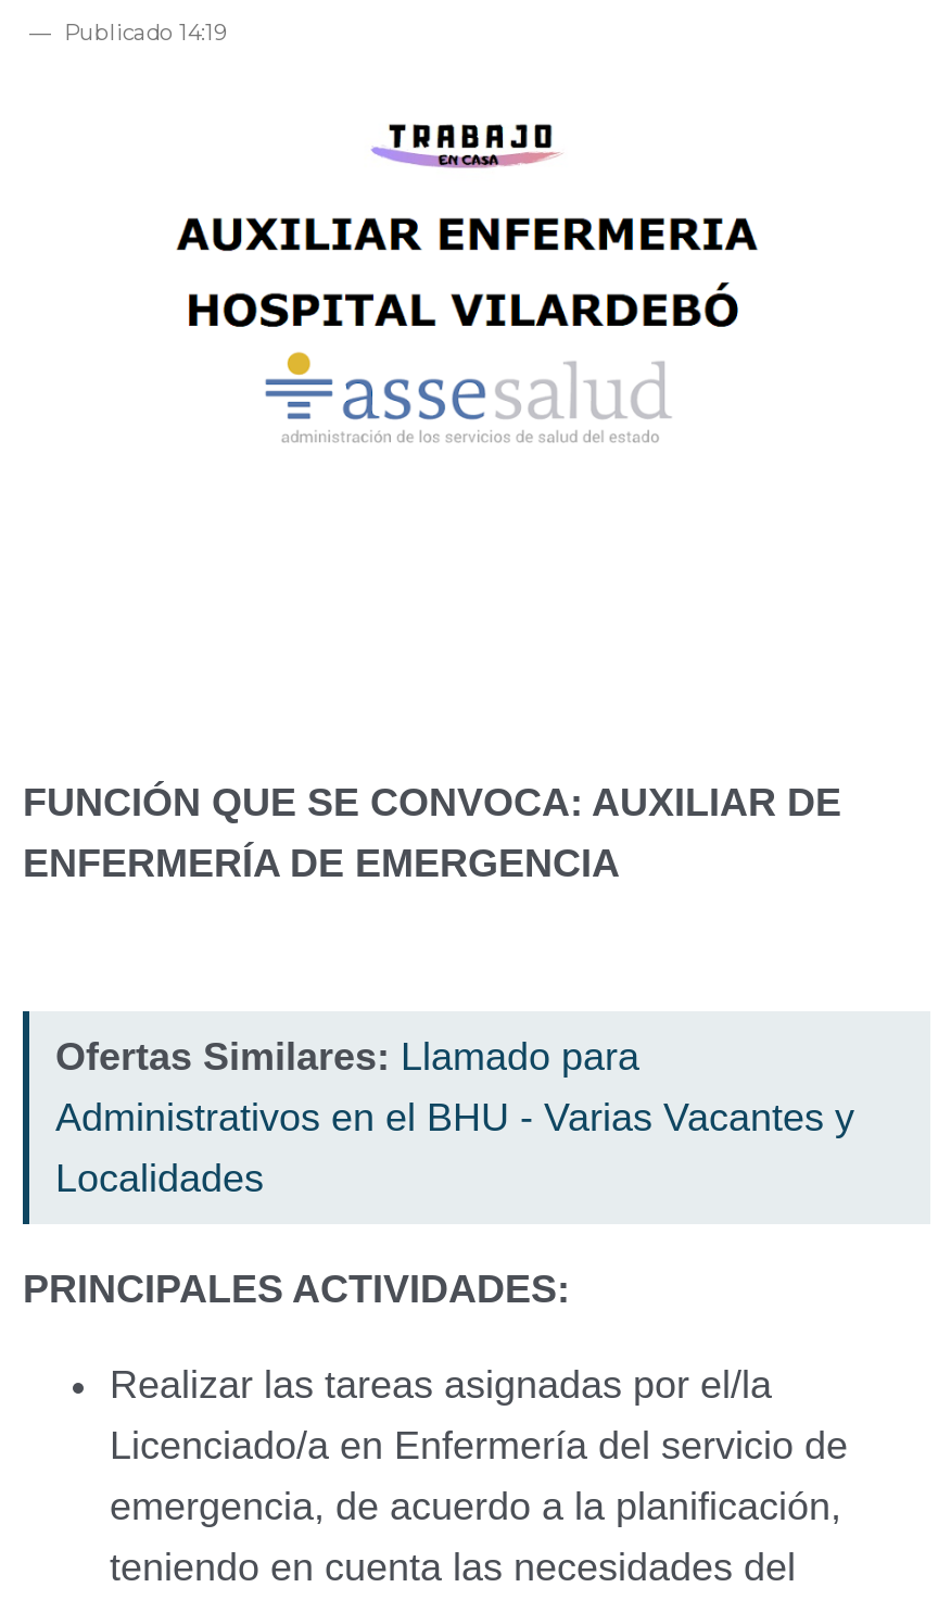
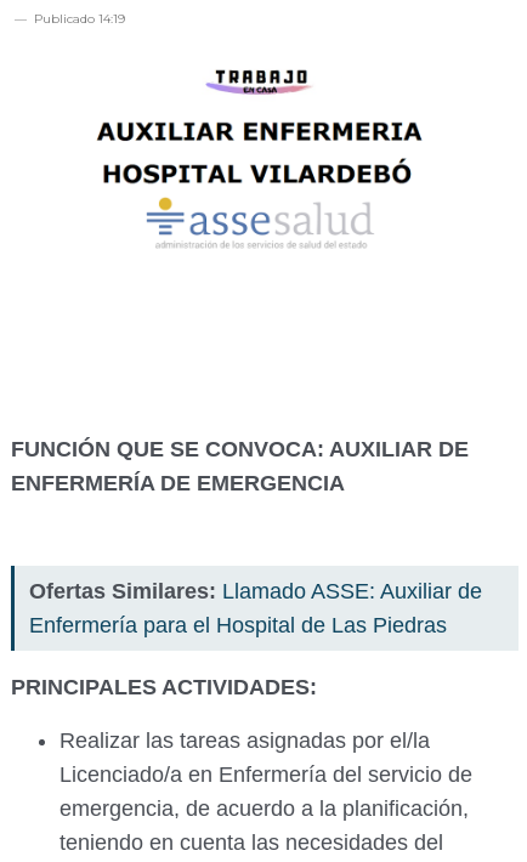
[55,1036,854,1201] Ofertas Similares: Llamado para | Administrativos en el BHU - Varias Vacantes y | Localidades -> [29,580,482,638] Ofertas Similares: Llamado ASSE: Auxiliar de | Enfermería para el Hospital de Las Piedras

